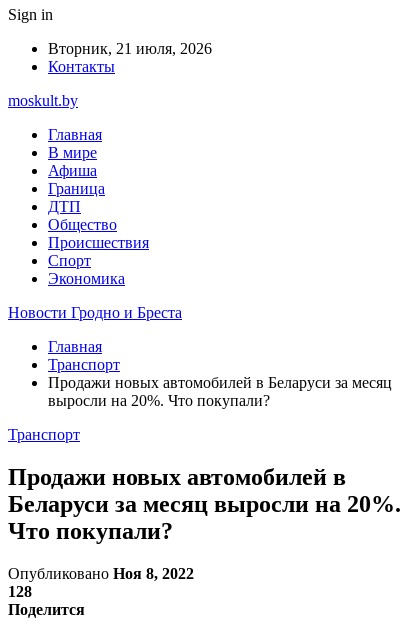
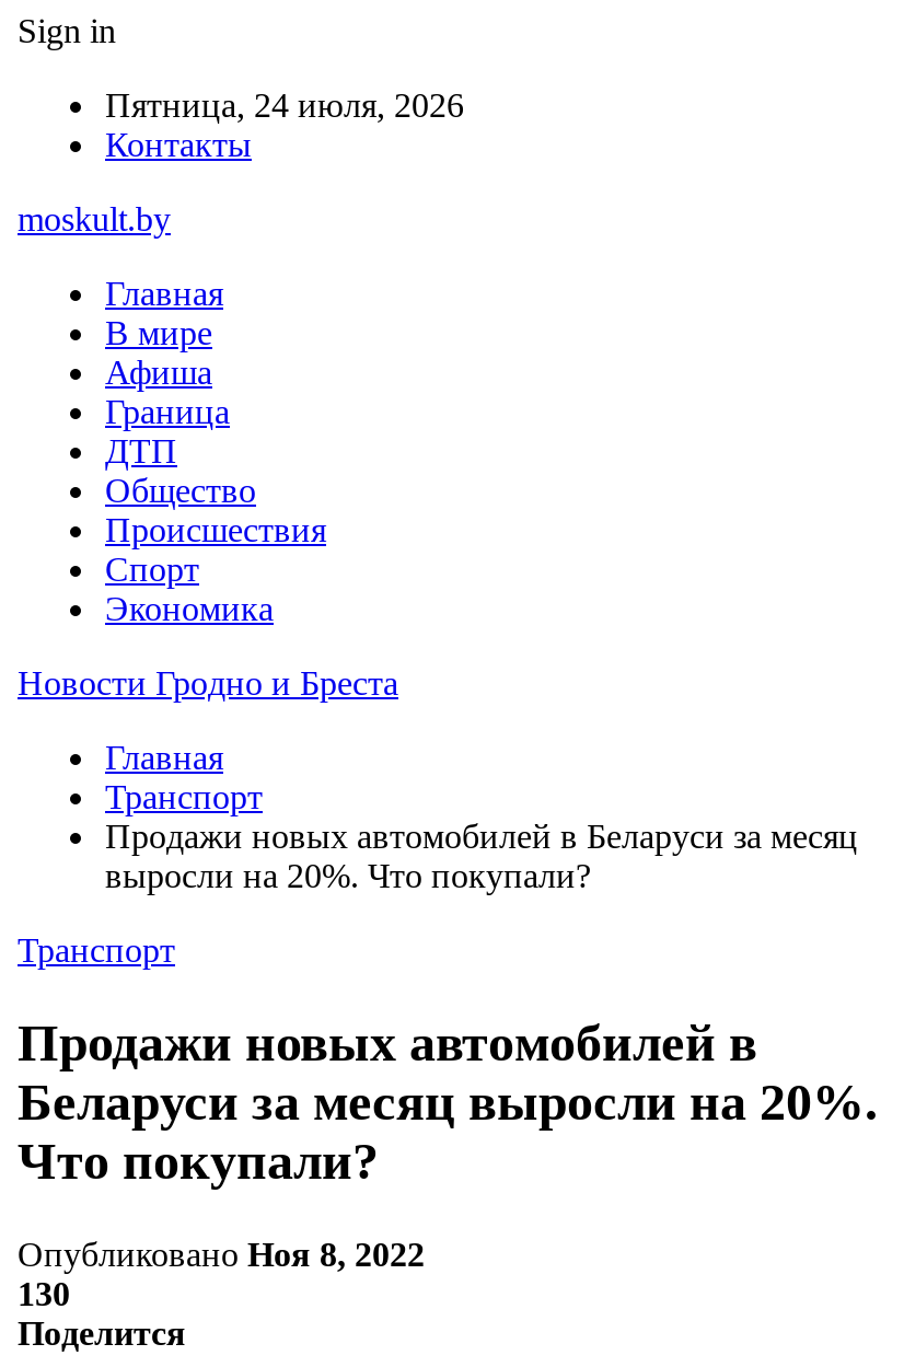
[48,40,212,57] Вторник, 21 июля, 2026 -> [105,86,464,124] Пятница, 24 июля, 2026
[8,583,32,600] 128 -> [18,1275,70,1312] 130

